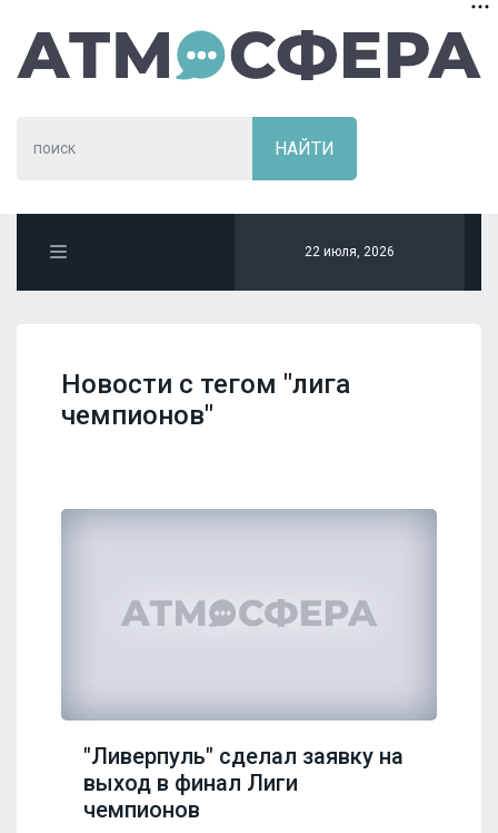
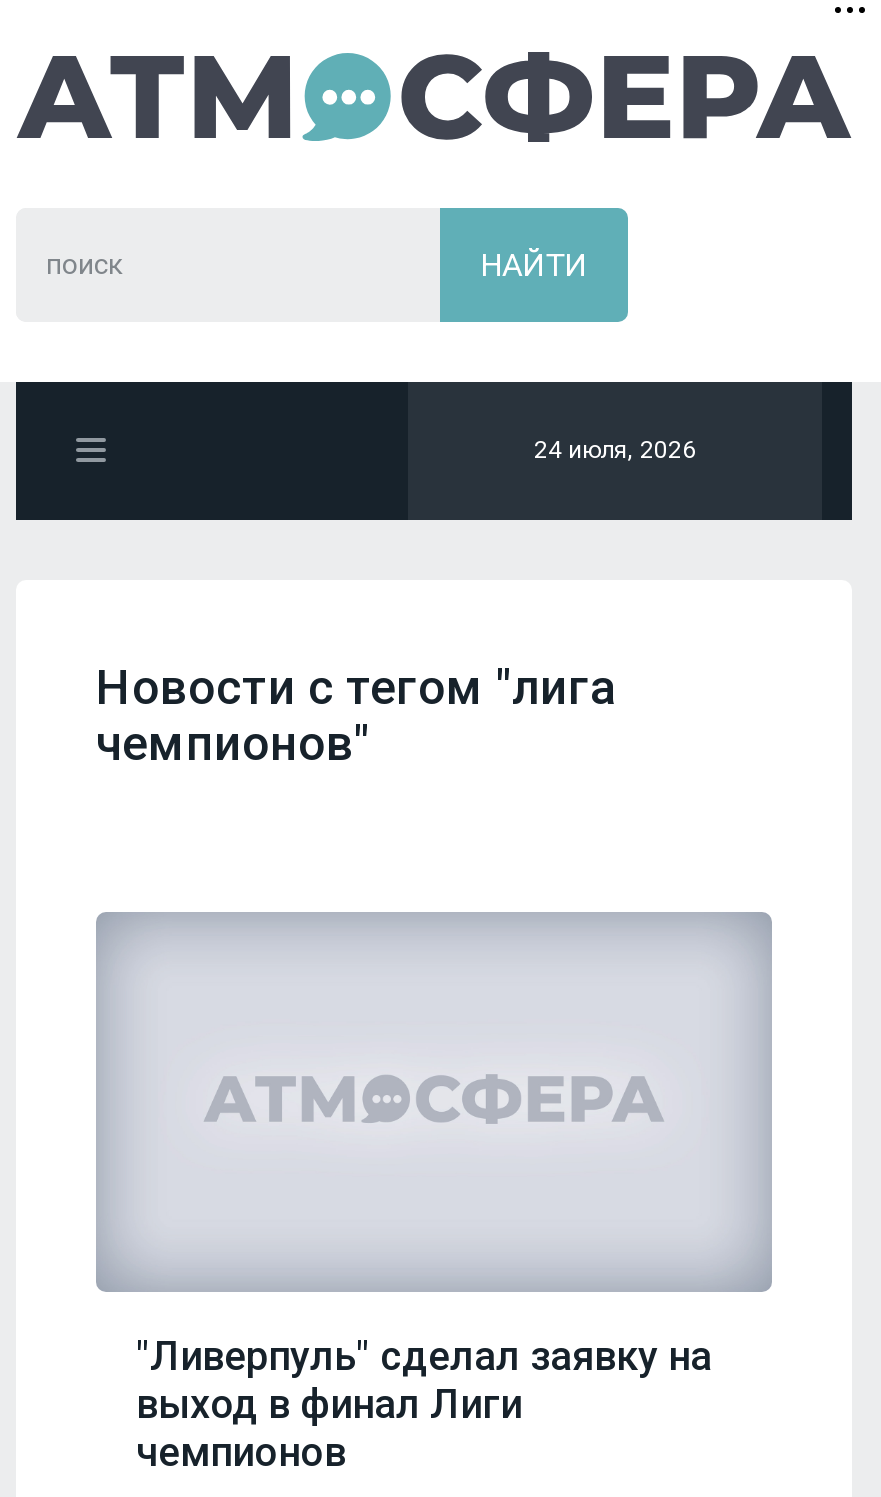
[305,244,395,259] 22 июля, 2026 -> [534,436,696,464] 24 июля, 2026

